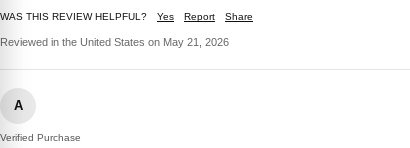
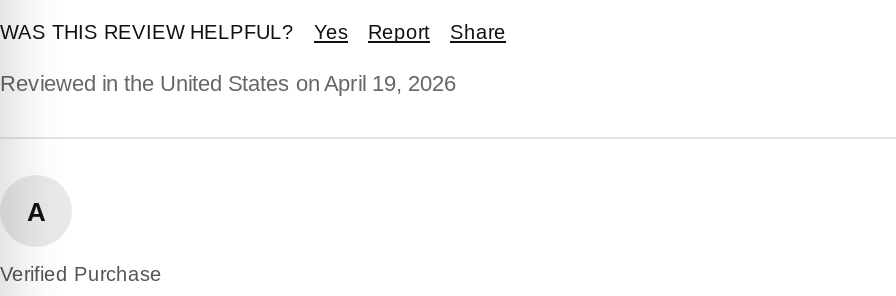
[0,35,229,47] Reviewed in the United States on May 21, 2026 -> [0,71,456,95] Reviewed in the United States on April 19, 2026

